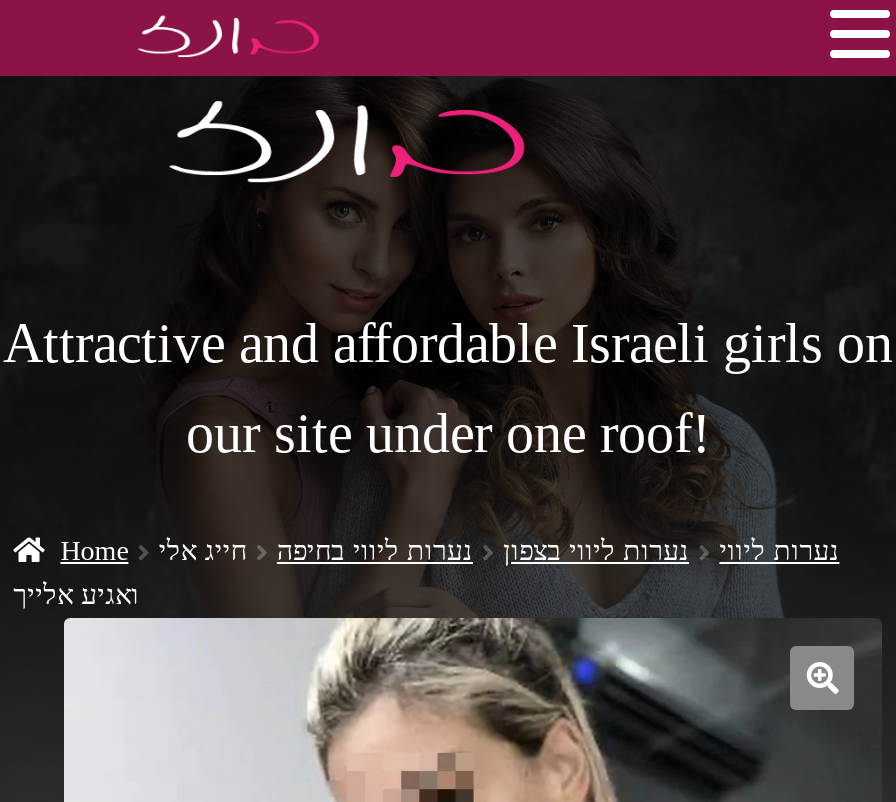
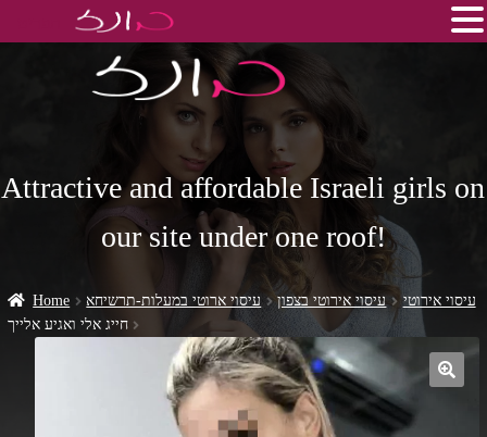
[159,537,839,567] נערות ליווי | נערות ליווי בצפון | נערות ליווי בחיפה | חייג אלי -> [86,293,476,309] עיסוי אירוטי | עיסוי אירוטי בצפון | עיסוי ארוטי במעלות-תרשיחא
[13,581,139,611] ואגיע אלייך -> [7,317,128,333] חייג אלי ואגיע אלייך

